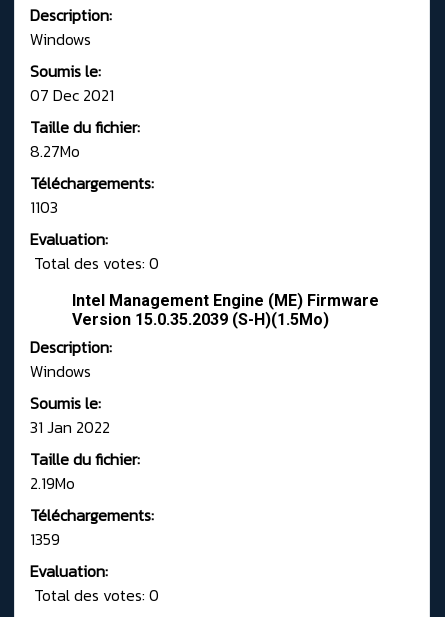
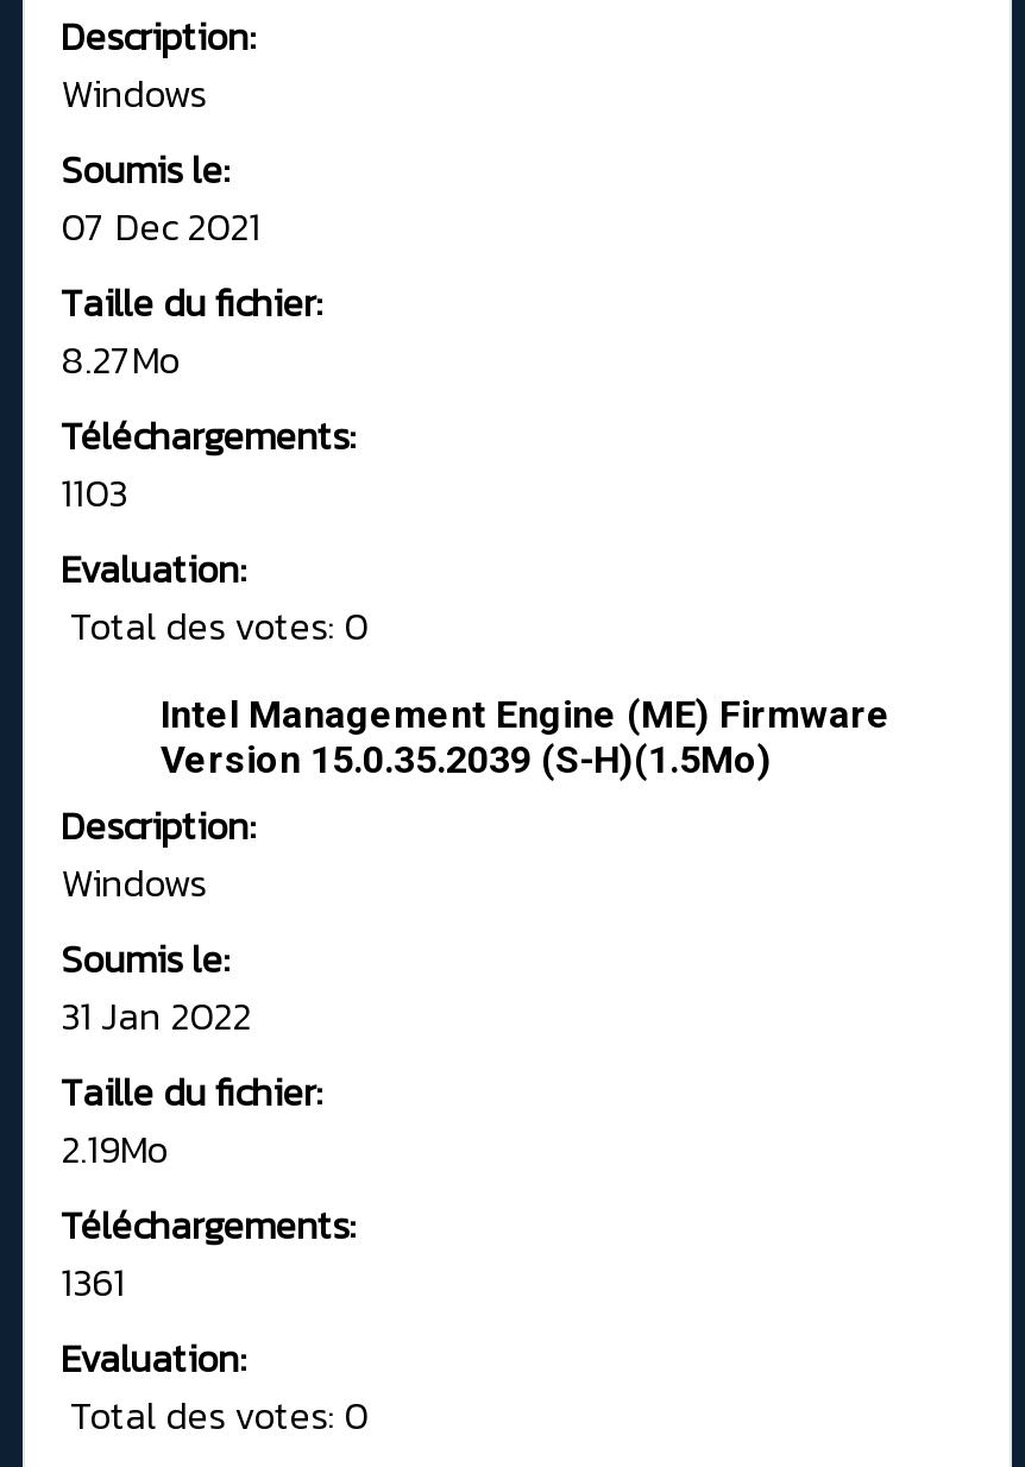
[30,527,60,551] 1359 -> [61,1254,125,1311] 1361

